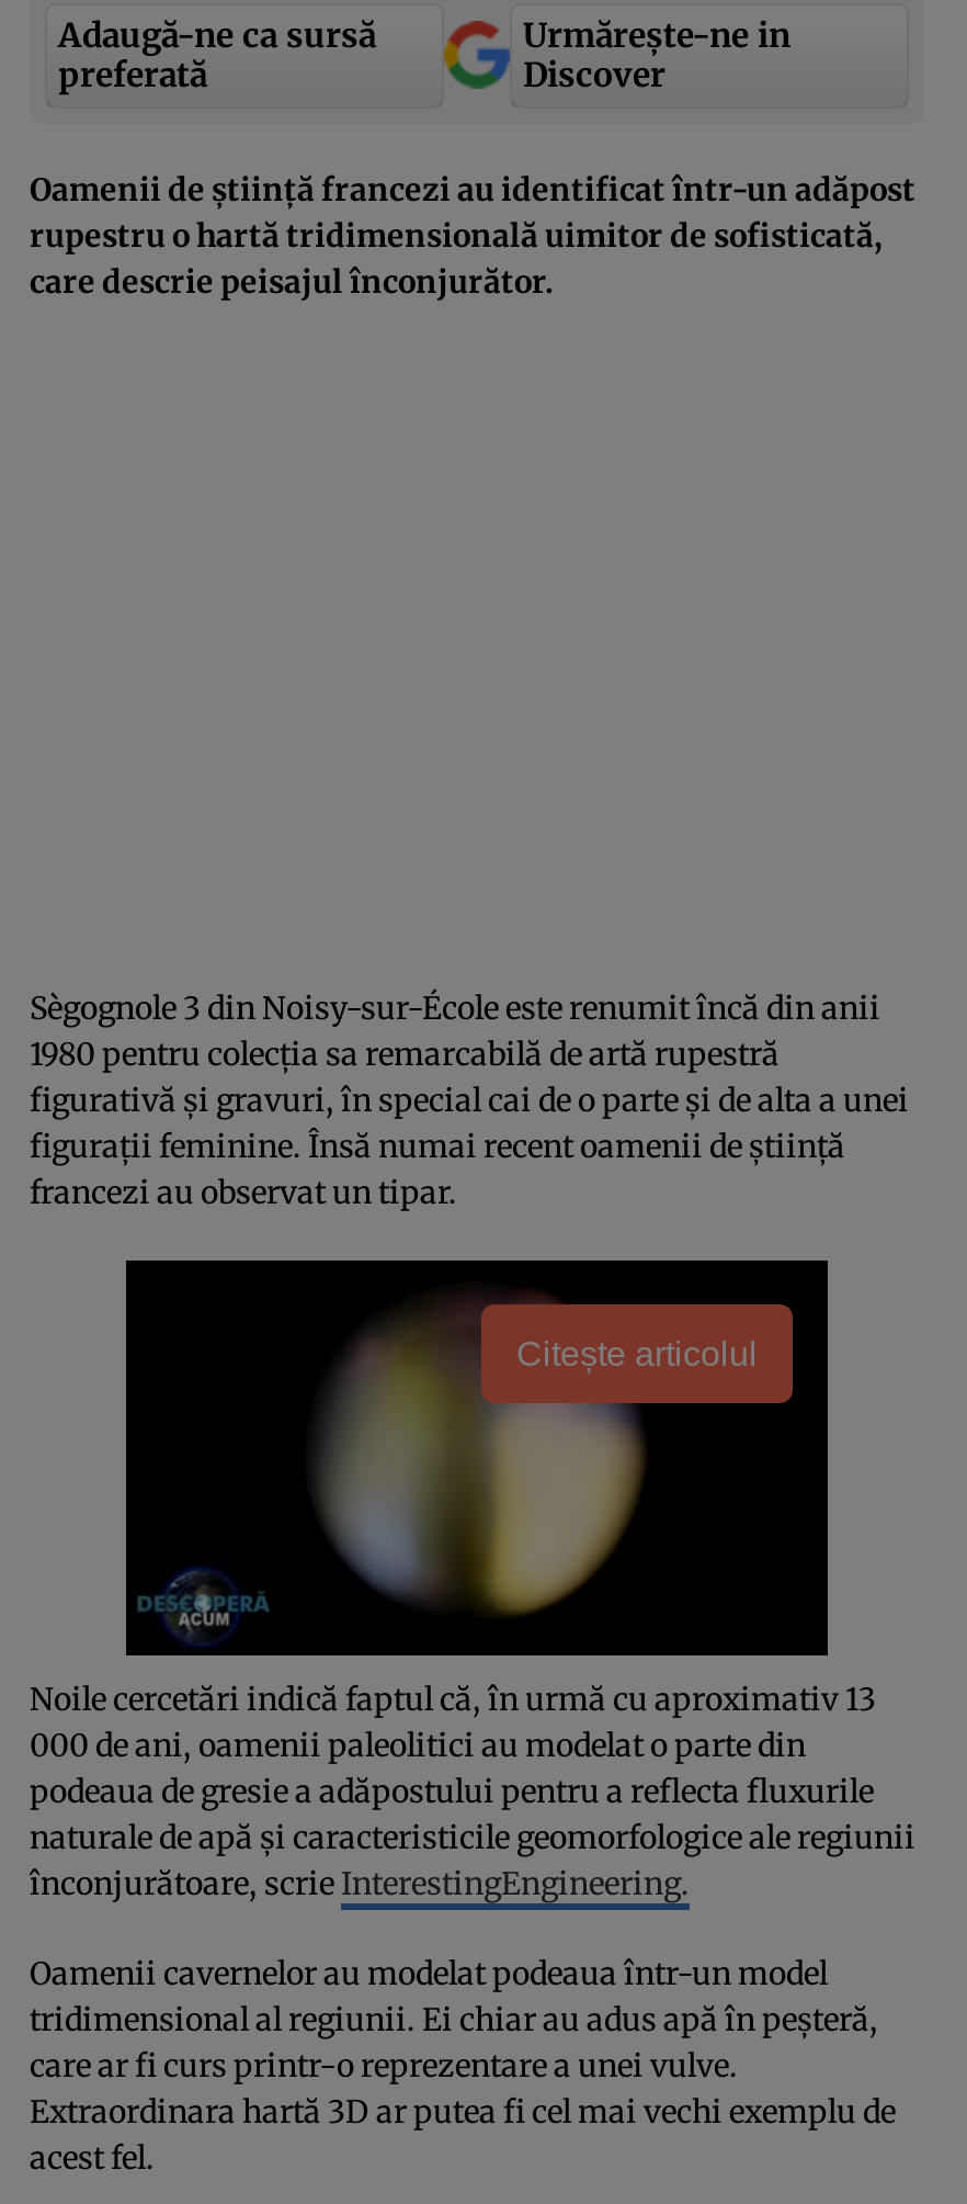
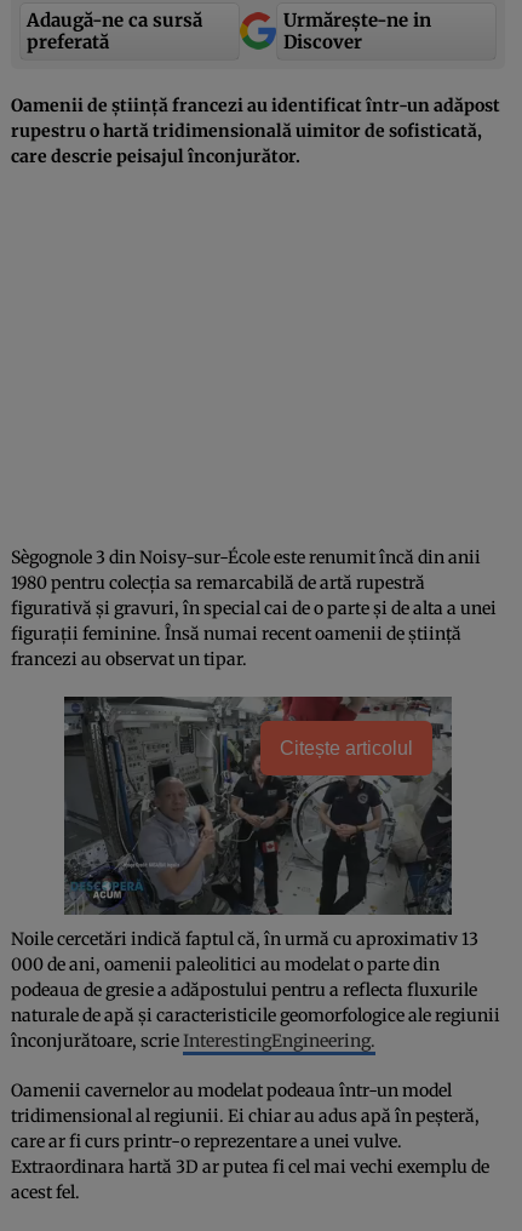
[124,1258,830,1658] [image] -> [63,695,453,916] [image]

